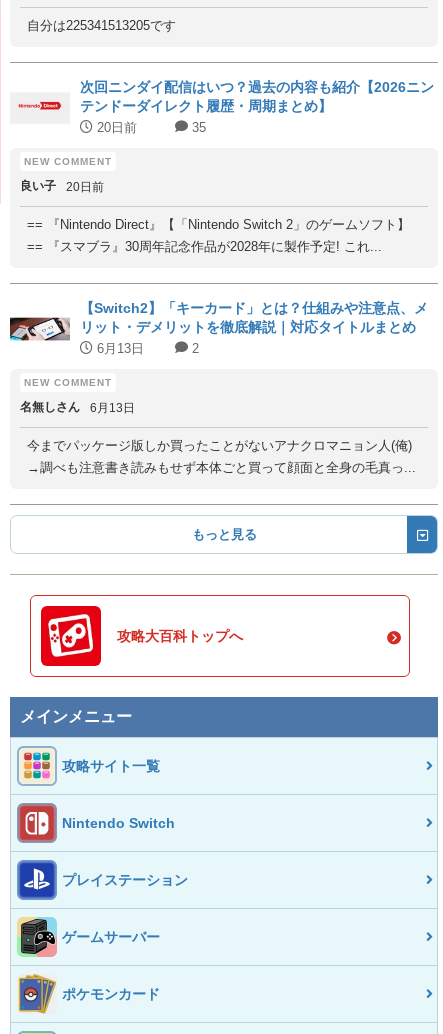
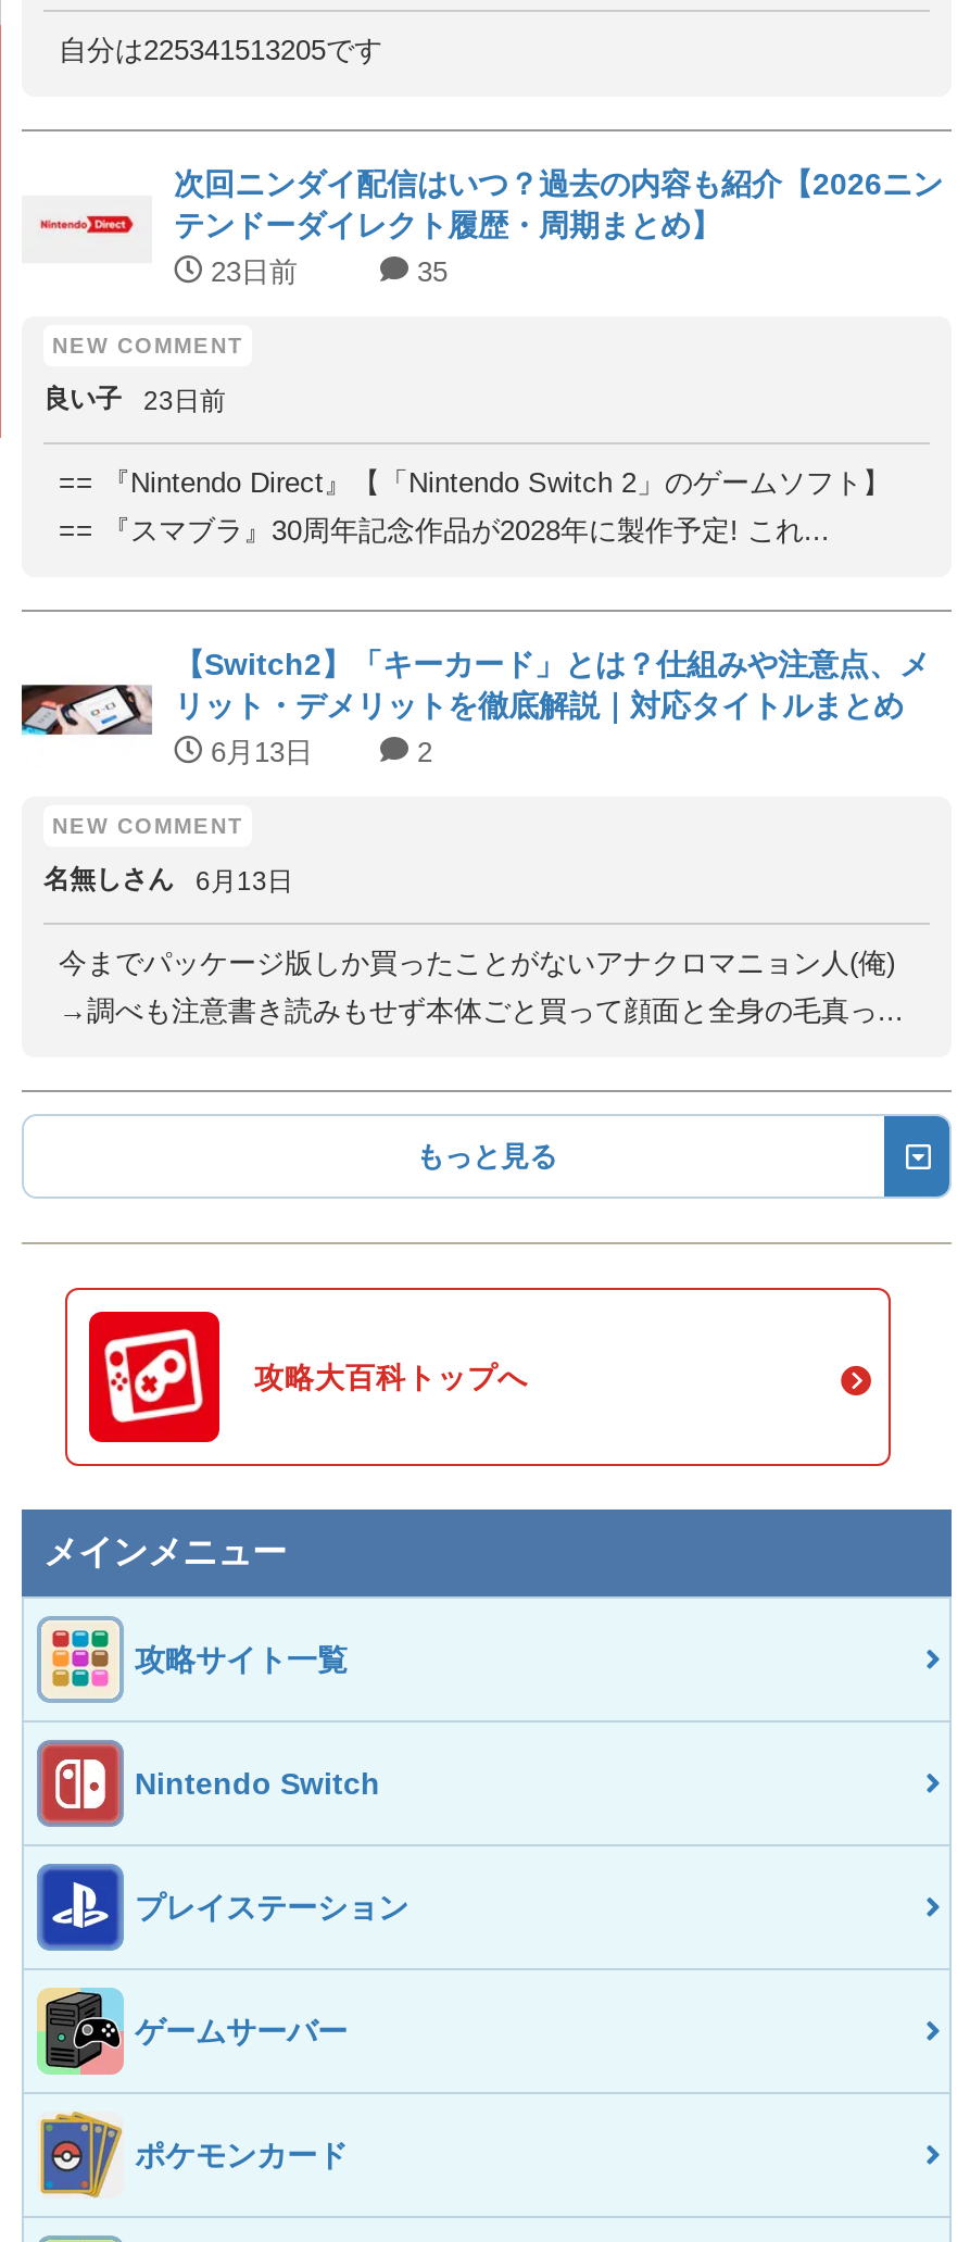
[93,120,137,135] 20日前 -> [202,255,298,288] 23日前
[20,179,104,194] 良い子 20日前 -> [43,384,226,416] 良い子 23日前

